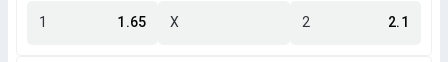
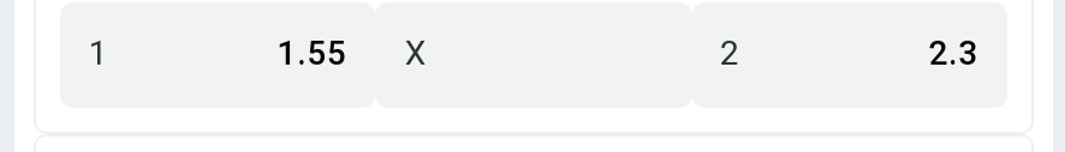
[117,14,180,30] 1.65 X -> [277,34,427,72] 1.55 X
[388,14,409,30] 2.1 -> [928,34,978,72] 2.3

